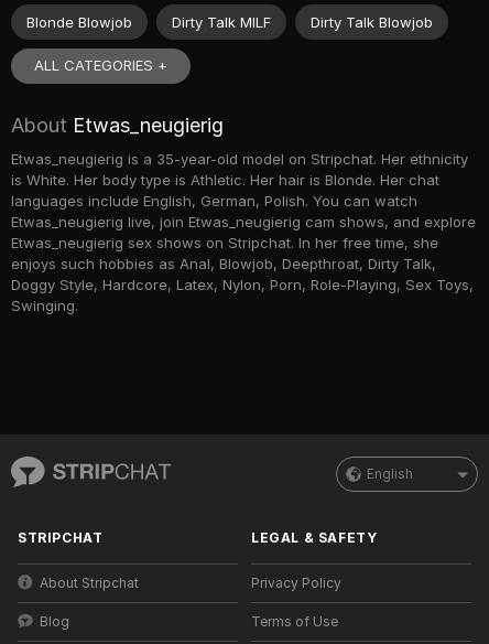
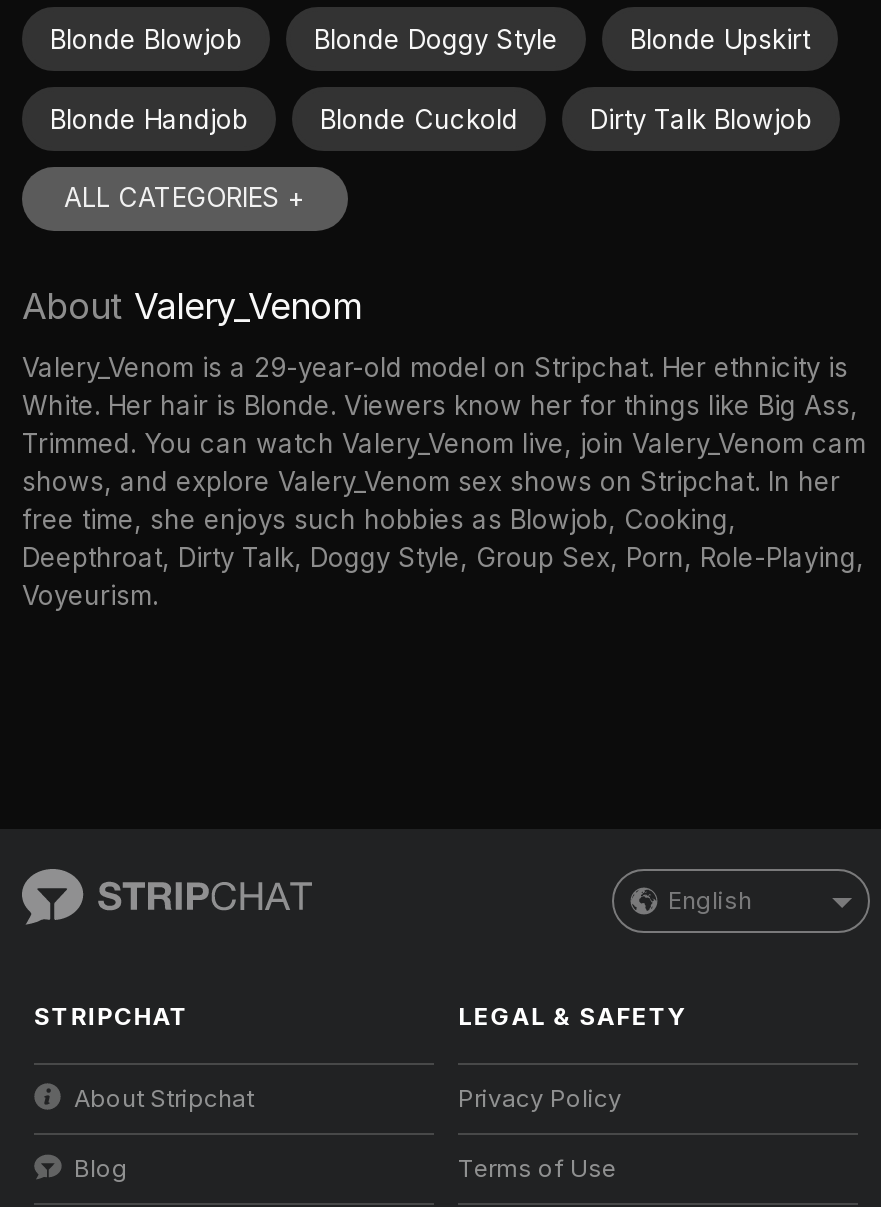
moved [34,13,433,74] -> [64,103,812,214]: Dirty Talk Blowjob | ALL CATEGORIES +
[172,13,271,31] Dirty Talk MILF -> [50,23,810,135] Blonde Doggy Style | Blonde Upskirt | Blonde Handjob | Blonde Cuckold
[11,114,224,137] About Etwas_neugierig -> [22,286,362,328] About Valery_Venom
[11,150,476,315] Etwas_neugierig is a 35-year-old model on Stripchat. Her ethnicity | is White. Her body type is Athletic. Her hair is Blonde. Her chat | languages include English, German, Polish. You can watch | Etwas_neugierig live, join Etwas_neugierig cam shows, and explore | Etwas_neugierig sex shows on Stripchat. In her free time, she | enjoys such hobbies as Anal, Blowjob, Deepthroat, Dirty Talk, | Doggy Style, Hardcore, Latex, Nylon, Porn, Role-Playing, Sex Toys, | Swinging. -> [22,352,866,612] Valery_Venom is a 29-year-old model on Stripchat. Her ethnicity is | White. Her hair is Blonde. Viewers know her for things like Big Ass, | Trimmed. You can watch Valery_Venom live, join Valery_Venom cam | shows, and explore Valery_Venom sex shows on Stripchat. In her | free time, she enjoys such hobbies as Blowjob, Cooking, | Deepthroat, Dirty Talk, Doggy Style, Group Sex, Porn, Role-Playing, | Voyeurism.

